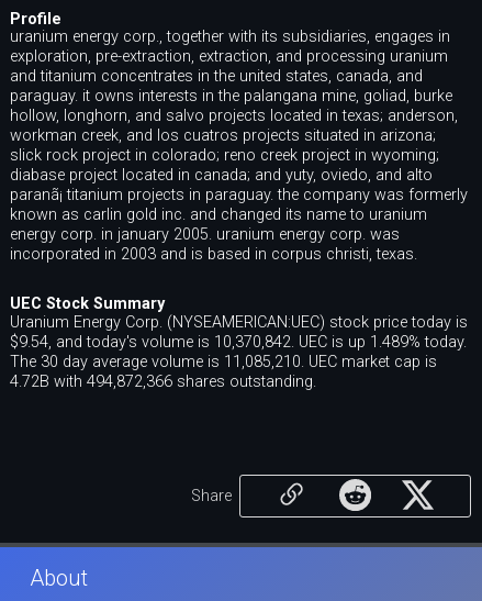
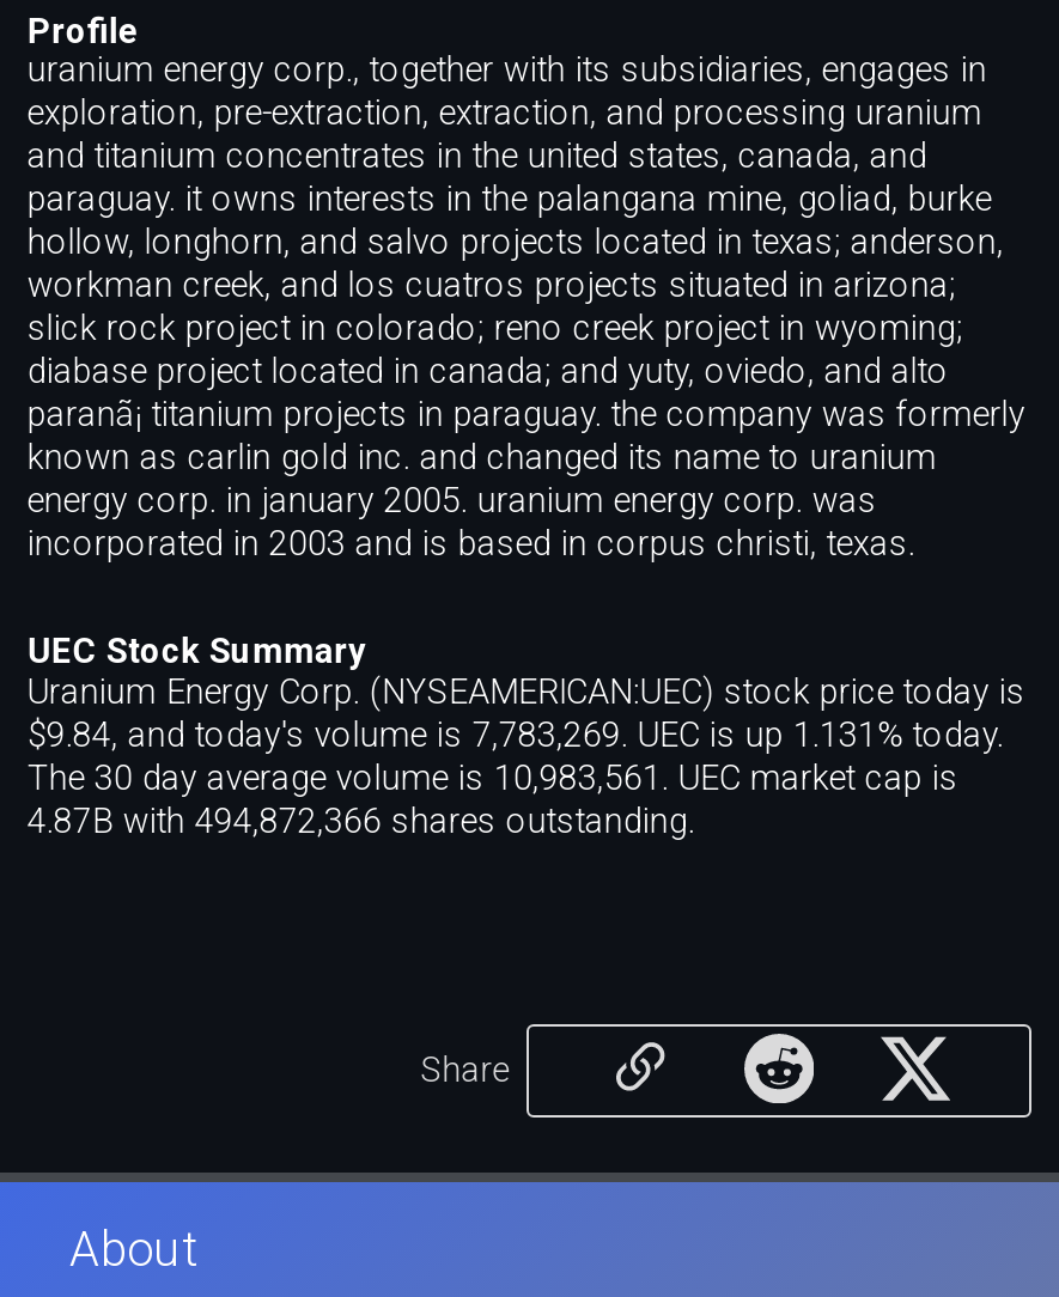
[10,333,467,352] $9.54, and today's volume is 10,370,842. UEC is up 1.489% today. -> [27,716,1004,757] $9.84, and today's volume is 7,783,269. UEC is up 1.131% today.
[10,353,437,372] The 30 day average volume is 11,085,210. UEC market cap is -> [27,759,958,800] The 30 day average volume is 10,983,561. UEC market cap is
[10,373,317,391] 4.72B with 494,872,366 shares outstanding. -> [27,802,695,843] 4.87B with 494,872,366 shares outstanding.

